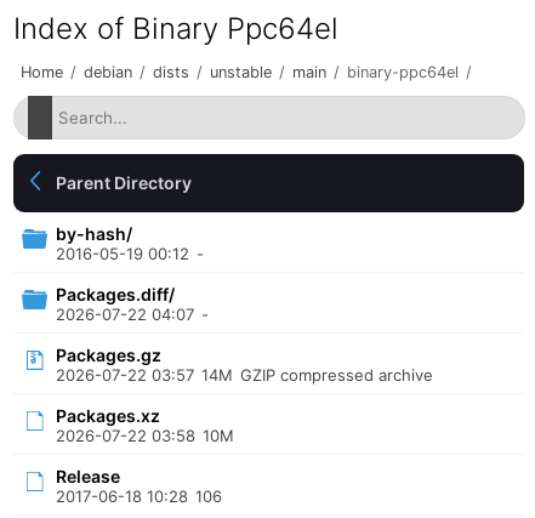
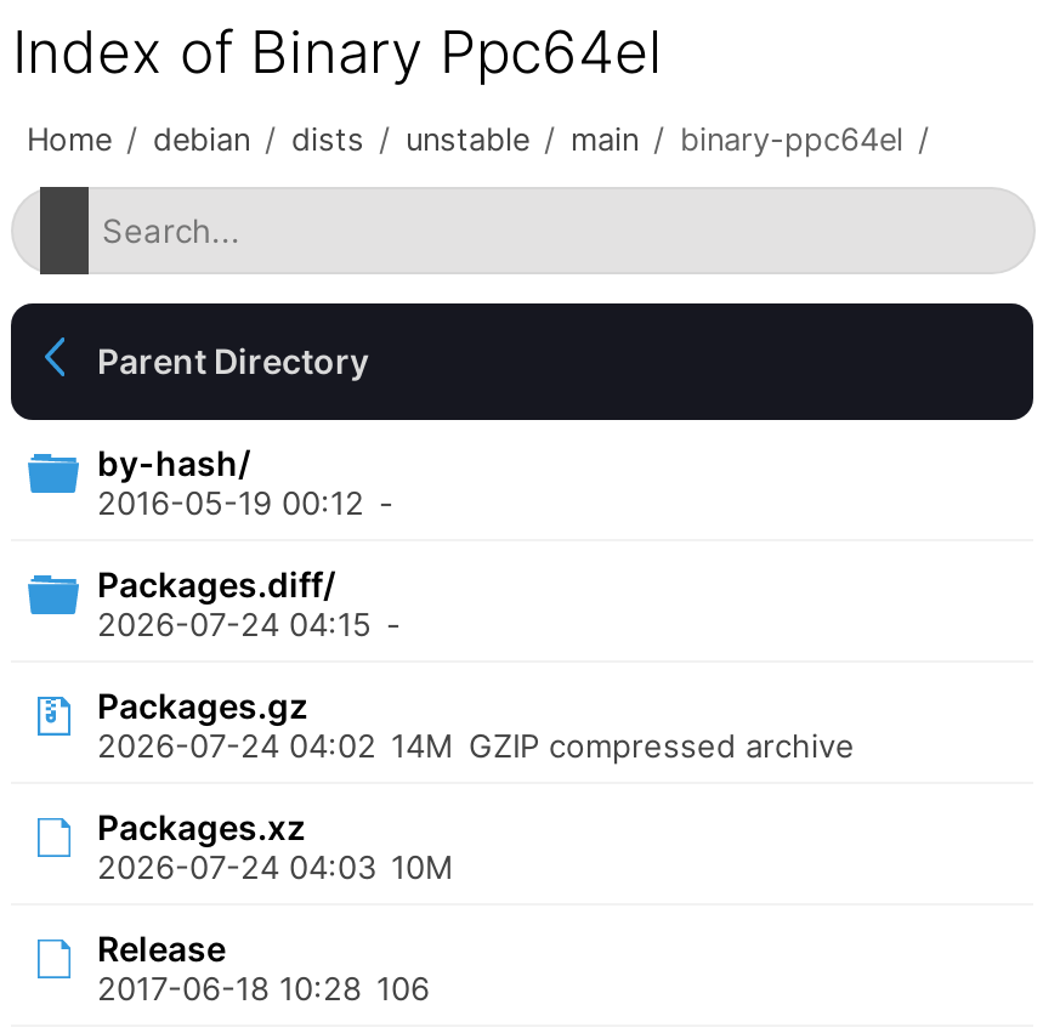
[56,304,209,324] 2026-07-22 04:07 - -> [97,605,400,643] 2026-07-24 04:15 -
[56,365,434,385] 2026-07-22 03:57 14M GZIP compressed archive -> [97,726,855,765] 2026-07-24 04:02 14M GZIP compressed archive
[56,426,235,445] 2026-07-22 03:58 10M -> [97,847,454,886] 2026-07-24 04:03 10M

